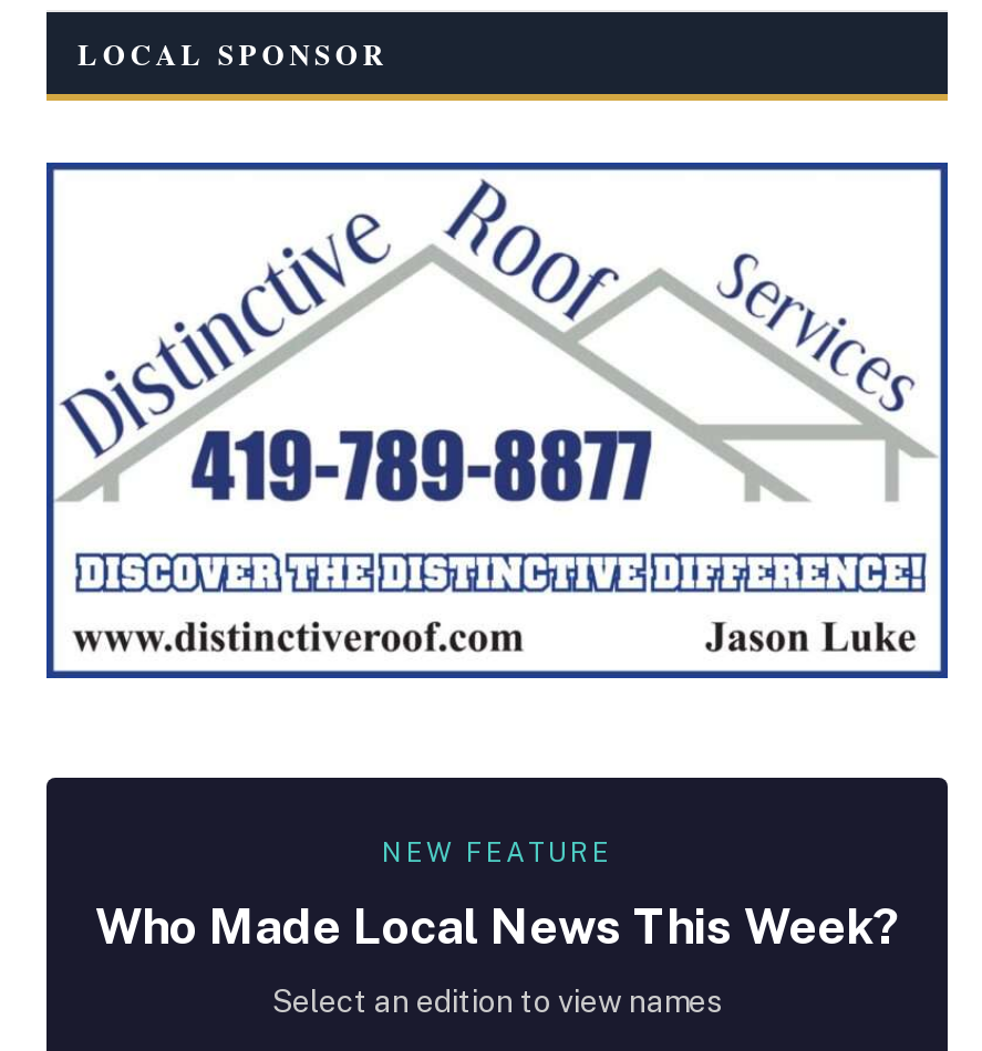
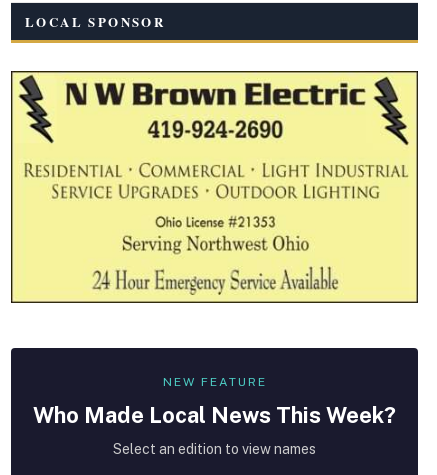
[44,160,950,680] [image] -> [10,70,419,304] [image]

